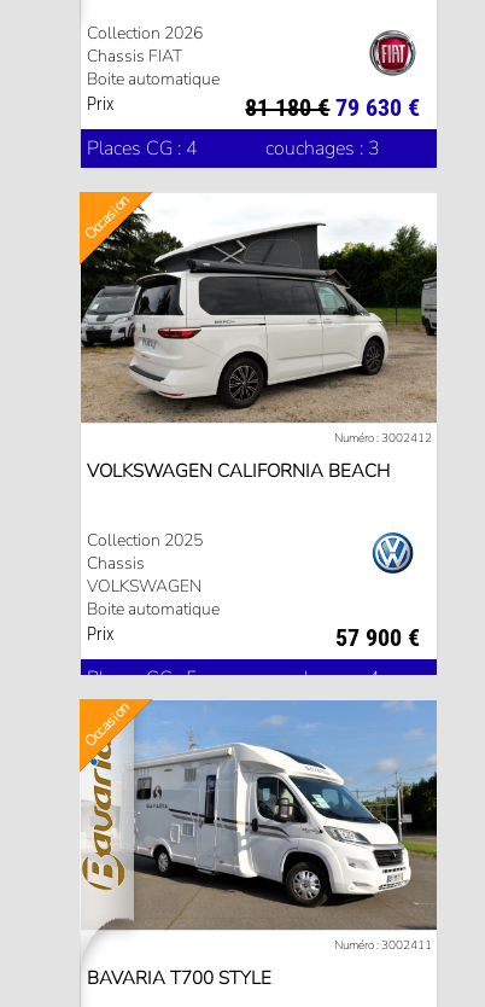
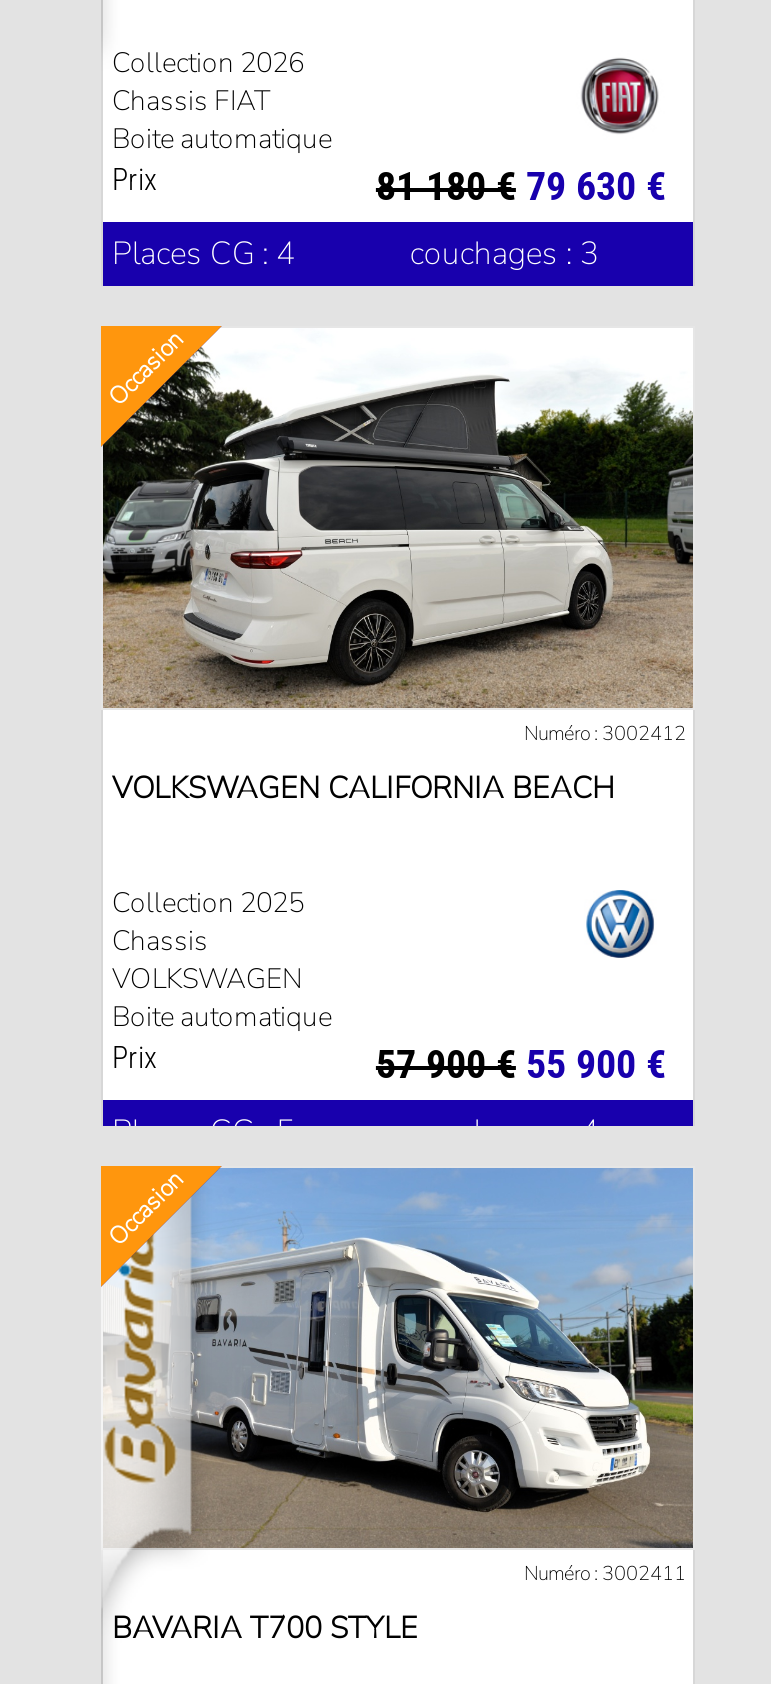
[336,623,420,652] 57 900 € -> [376,1040,666,1088] 57 900 € 55 900 €

